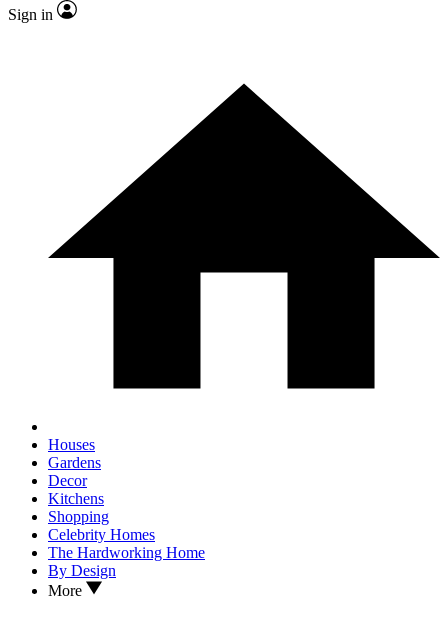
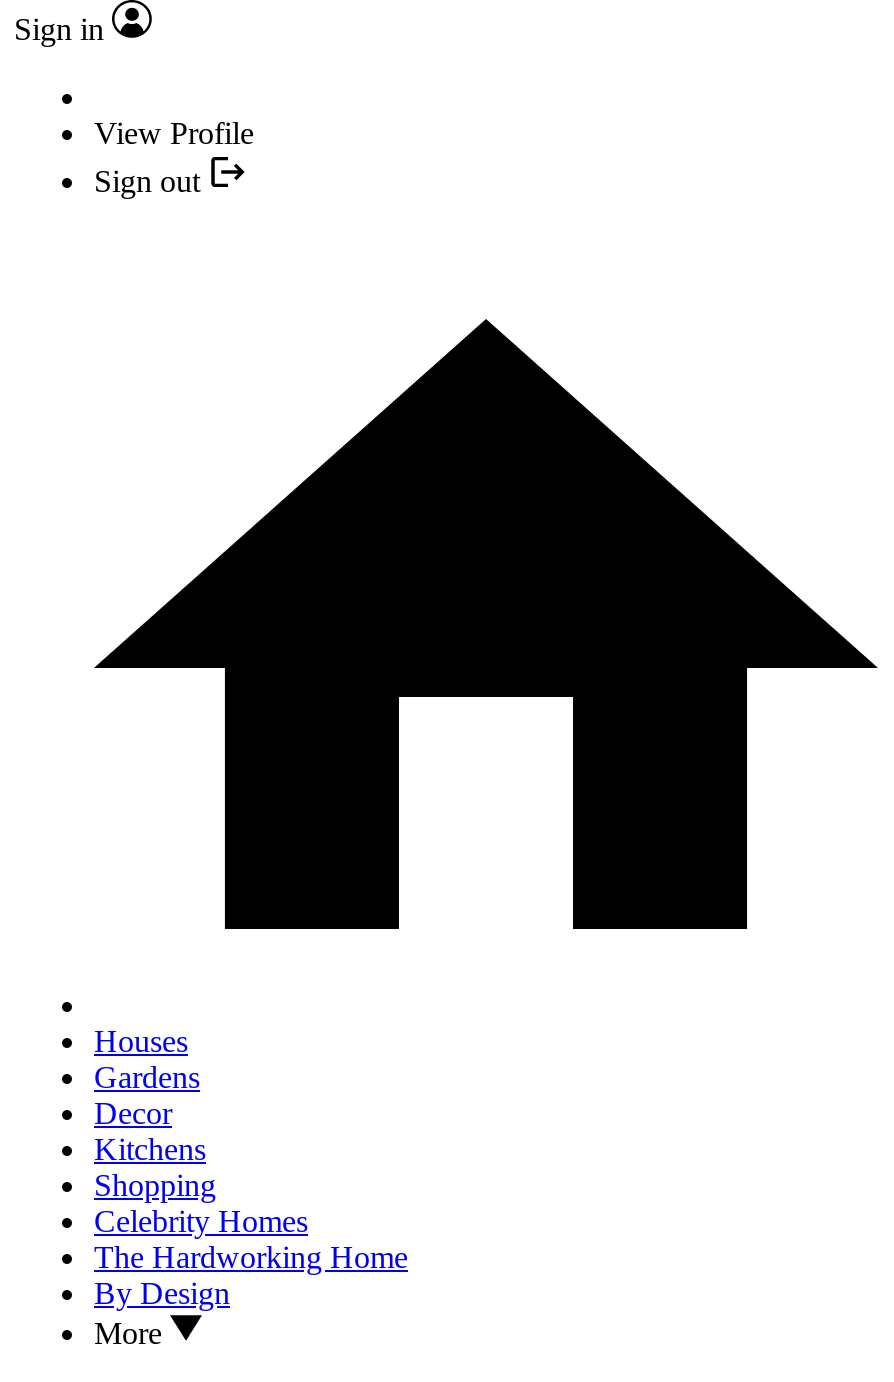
none -> [94,115,254,197] View Profile | Sign out

